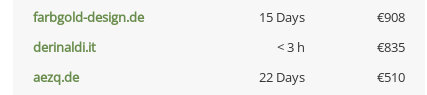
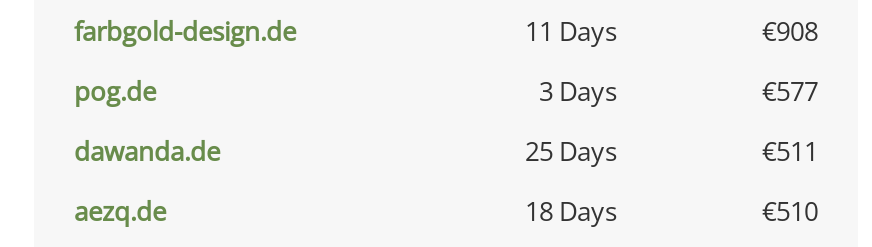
[258,8,304,26] 15 Days -> [525,13,617,49] 11 Days
[33,38,405,56] derinaldi.it | < 3 h | €835 -> [74,73,818,169] pog.de | 3 Days | €577 | dawanda.de | 25 Days | €511
[258,68,304,86] 22 Days -> [525,193,617,229] 18 Days

